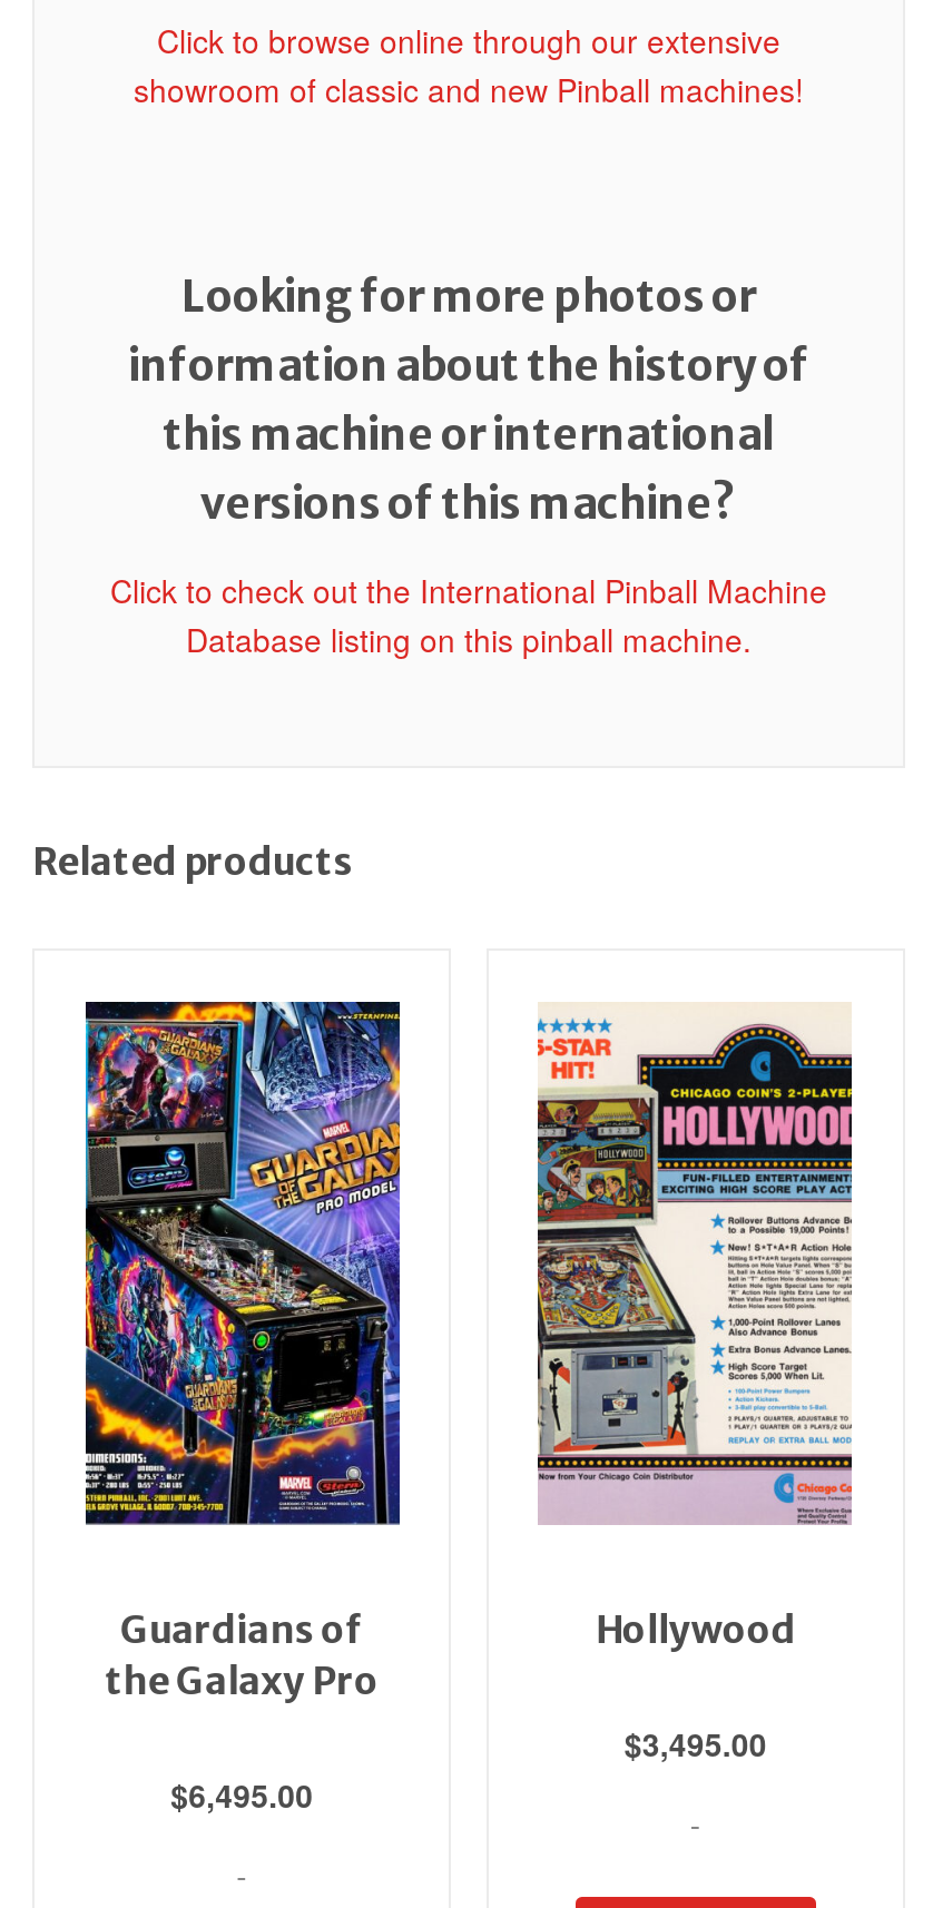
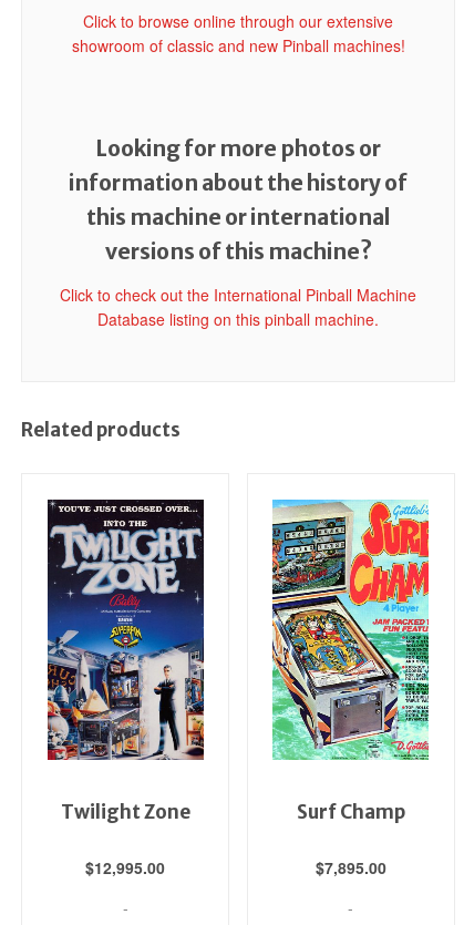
[84,1000,402,1706] [image] | Guardians of | the Galaxy Pro -> [47,499,205,824] [image] | Twilight Zone
[536,1002,854,1655] [image] | Hollywood -> [271,499,430,824] [image] | Surf Champ
[624,1719,767,1764] $3,495.00 -> [315,857,386,879] $7,895.00
[171,1771,313,1815] $6,495.00 -> [85,857,165,879] $12,995.00

